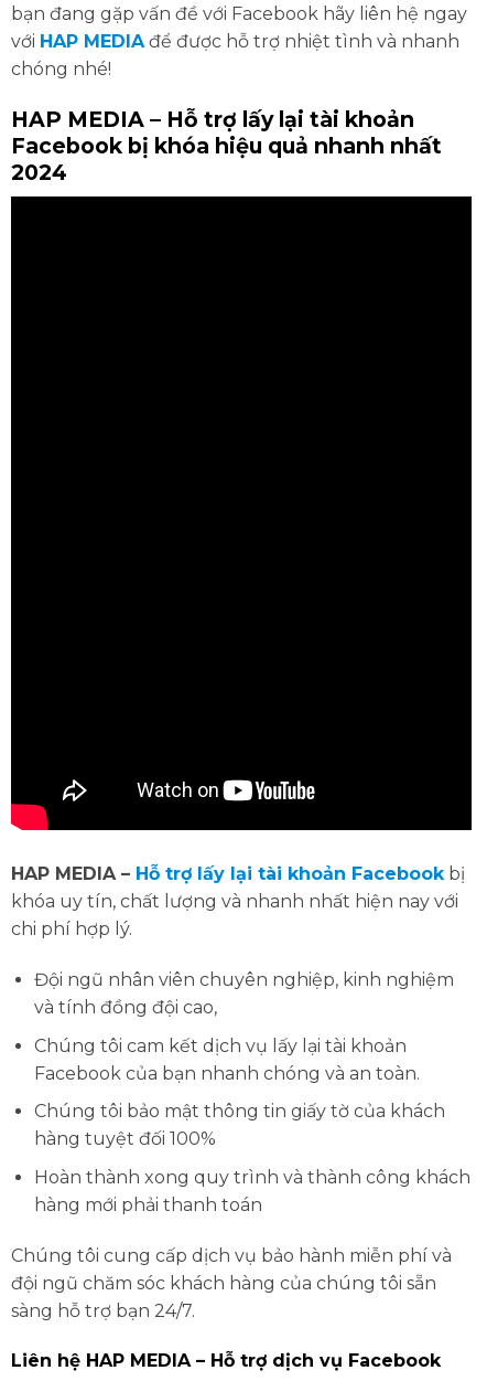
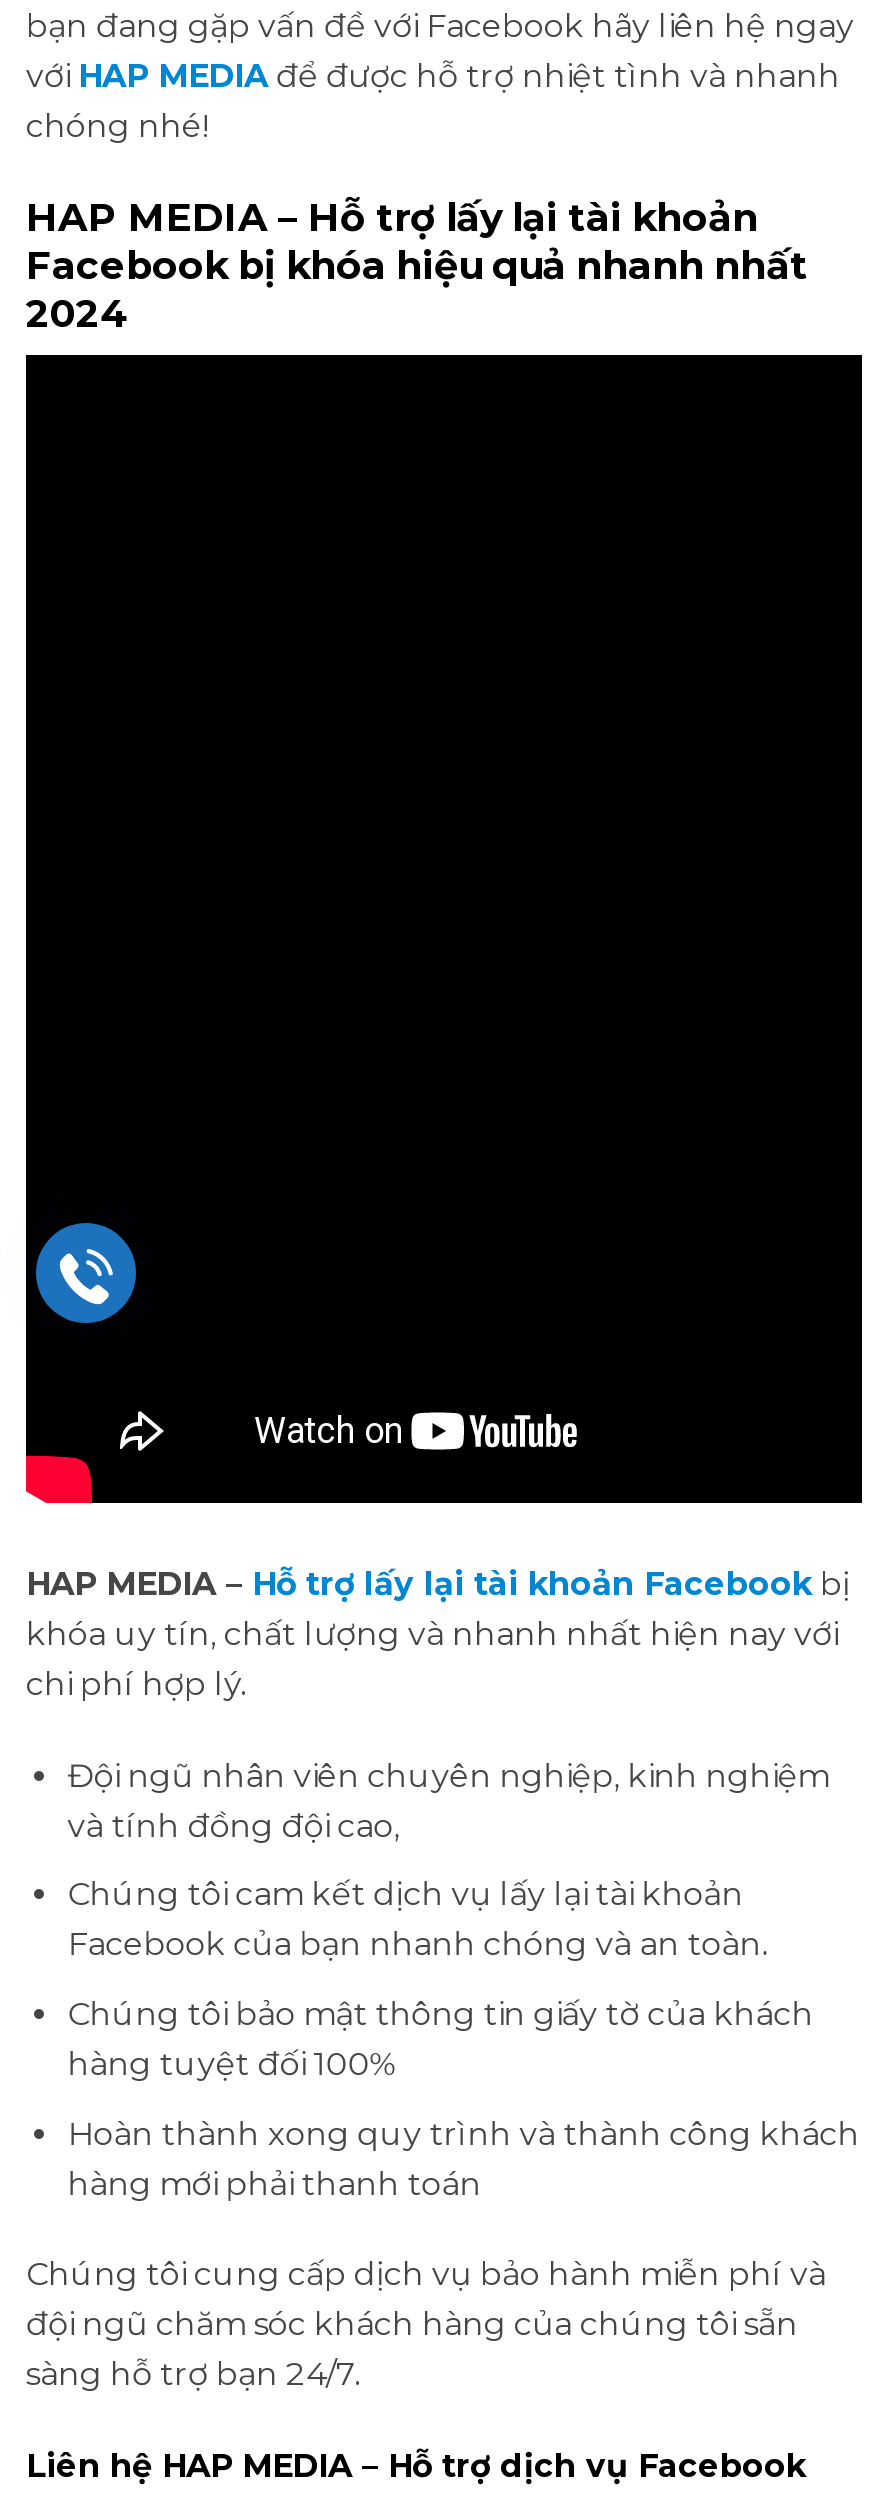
none -> [34,1220,138,1326] [image]

